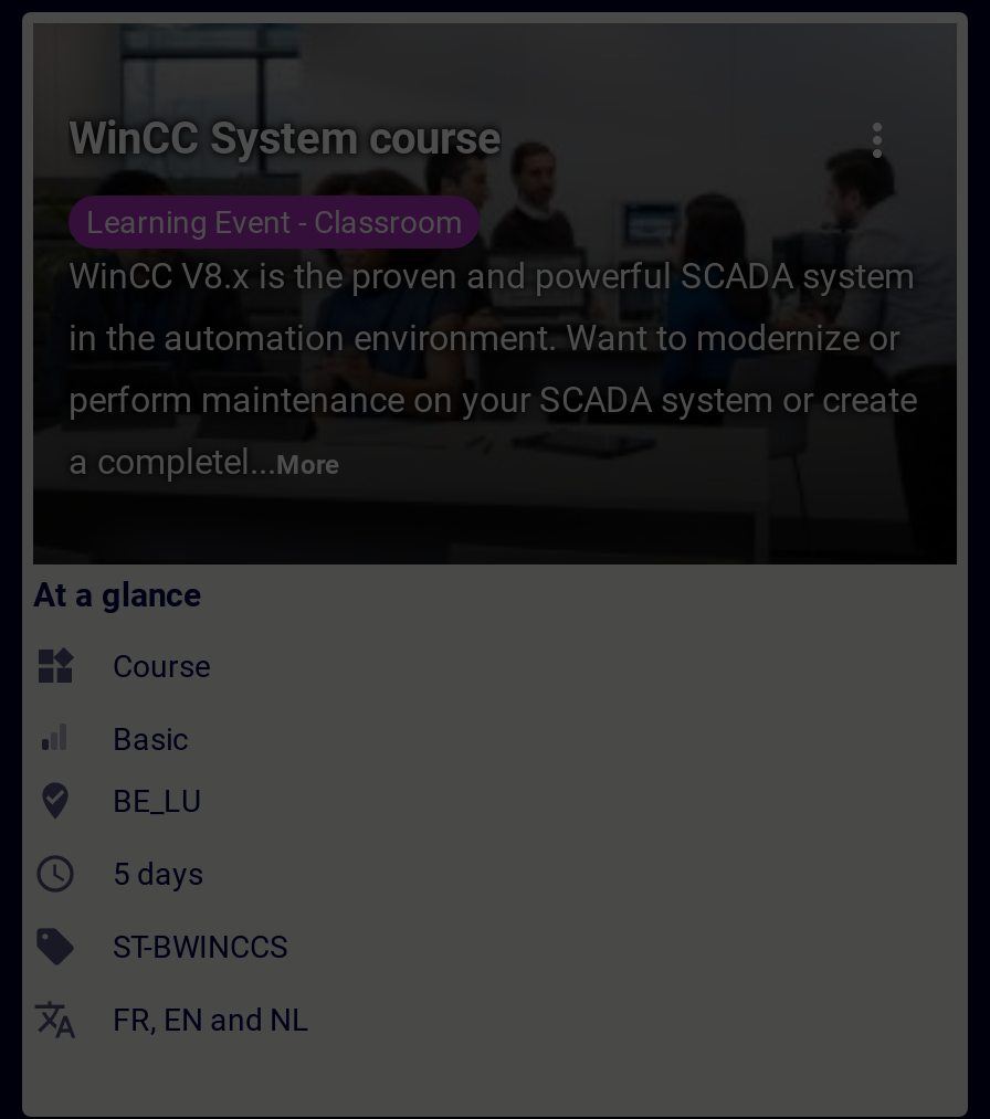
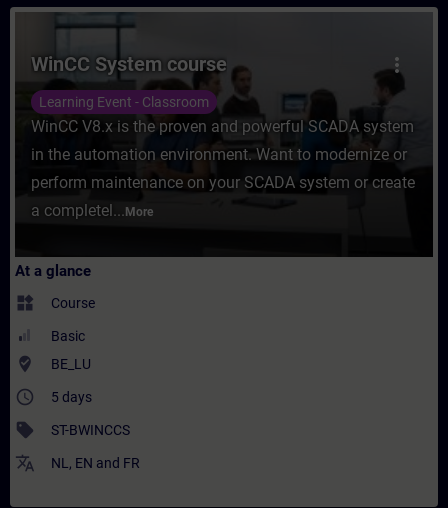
[113,1002,309,1037] FR, EN and NL -> [51,455,140,471] NL, EN and FR

